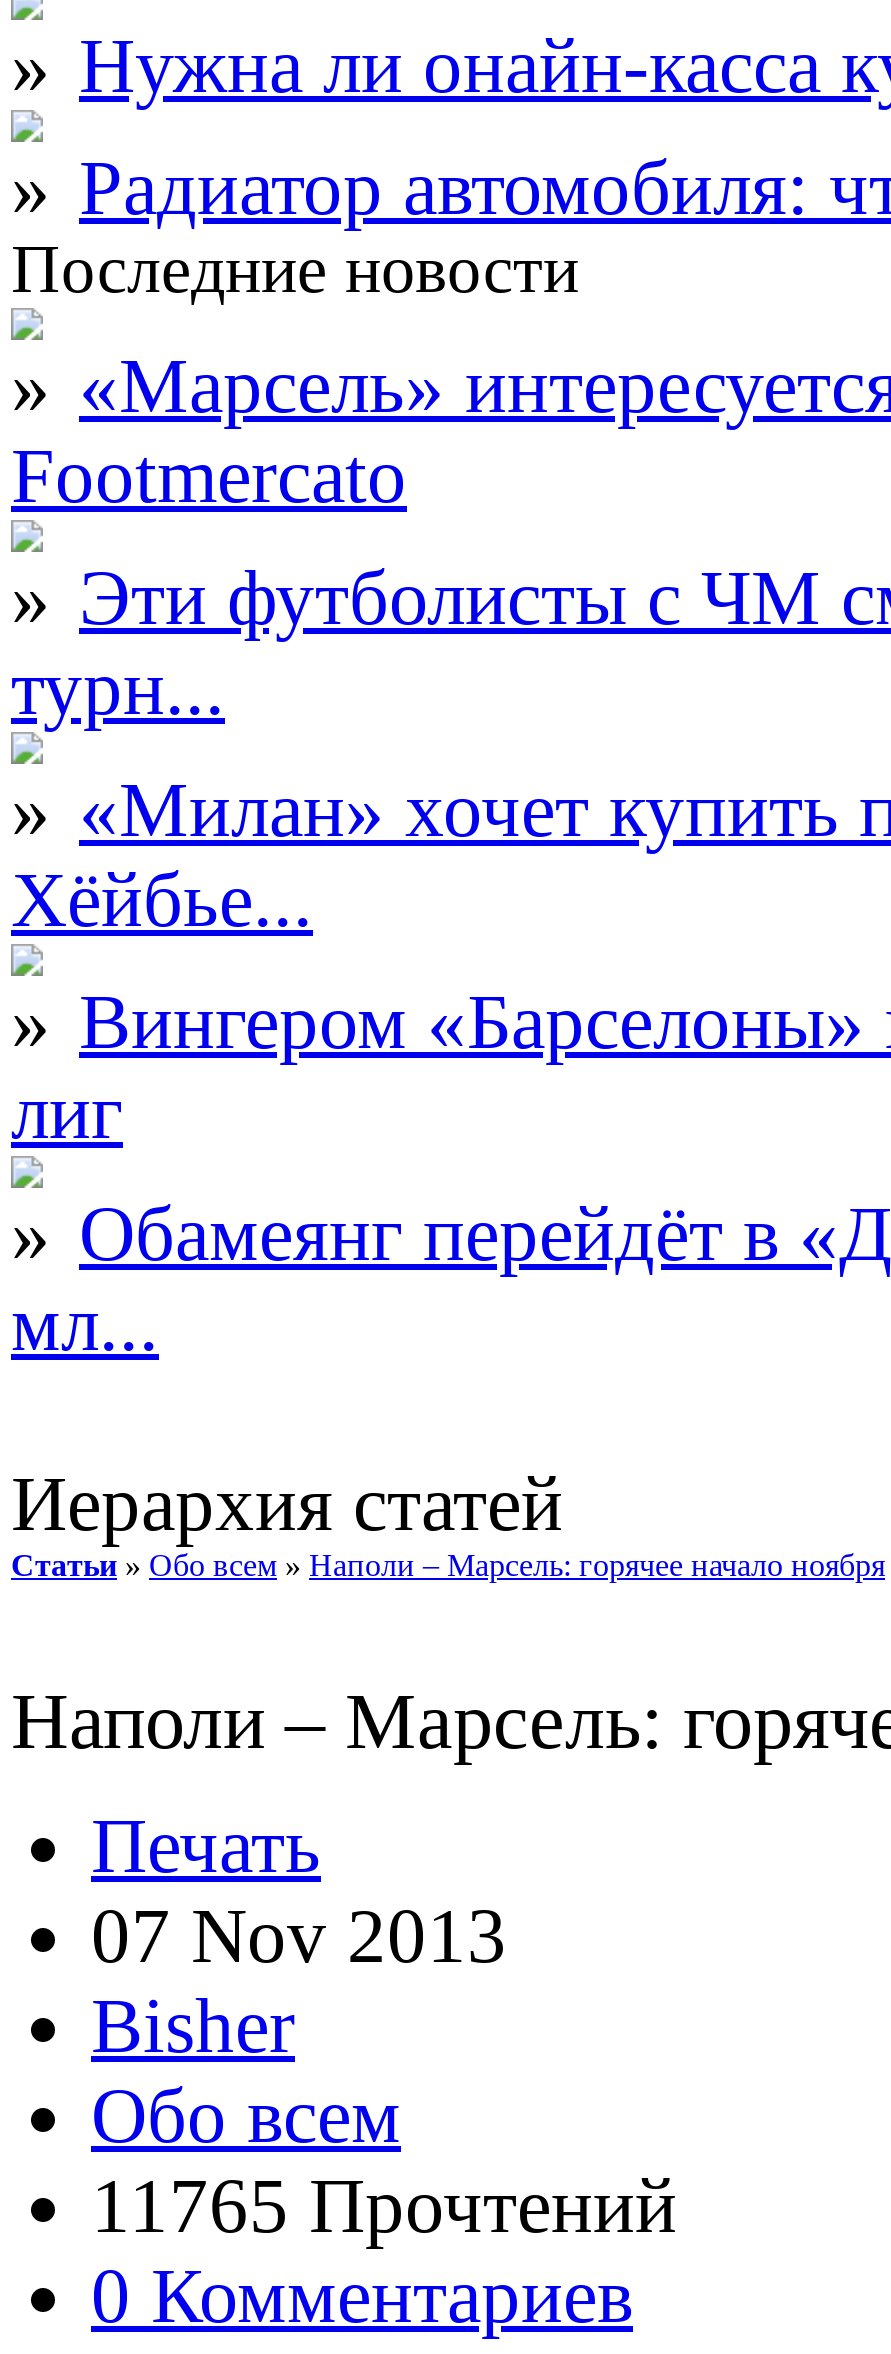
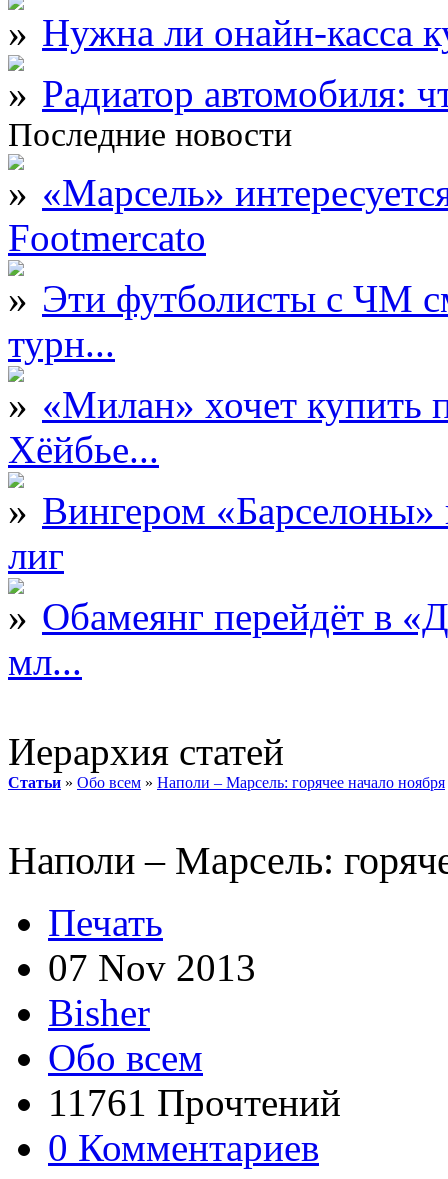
[91,2162,677,2248] 11765 Прочтений -> [48,1081,341,1124] 11761 Прочтений

